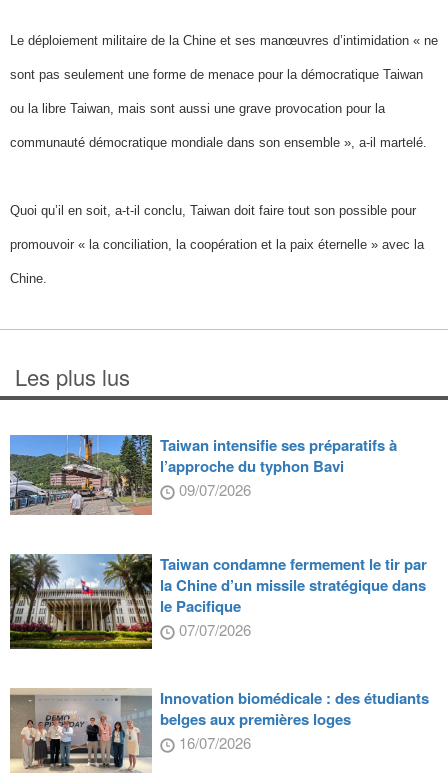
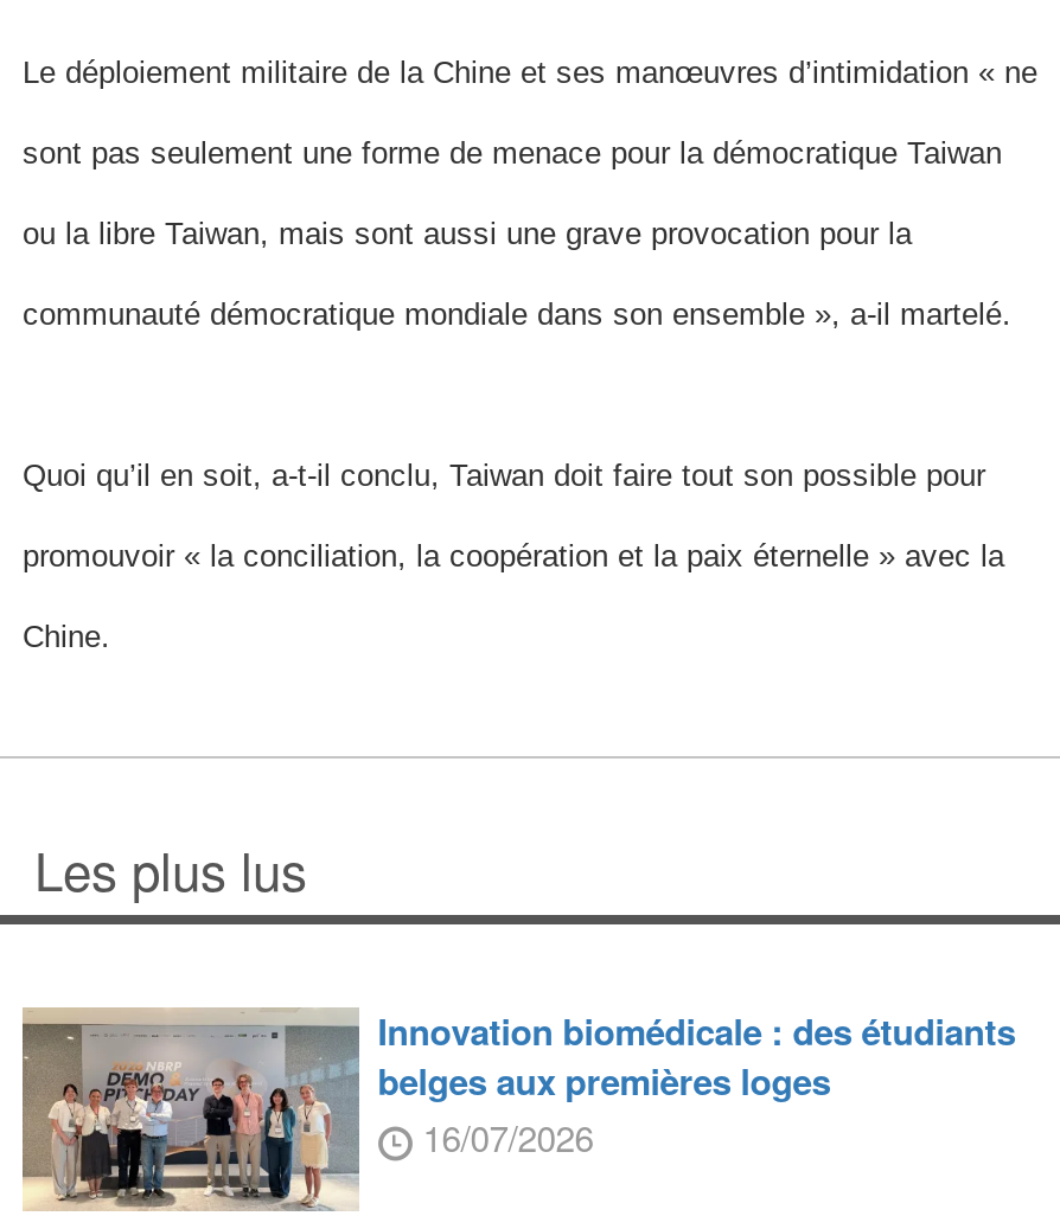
[9,434,427,640] [image] | Taiwan intensifie ses préparatifs à | l’approche du typhon Bavi | 09/07/2026 | Taiwan condamne fermement le tir par | la Chine d’un missile stratégique dans | le Pacifique | 07/07/2026 -> none
[9,553,153,650] [image] -> none

